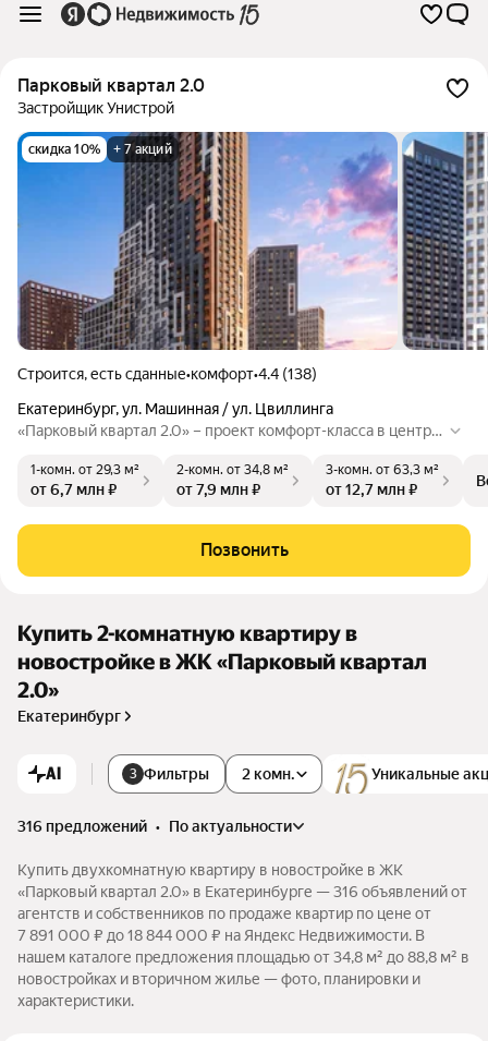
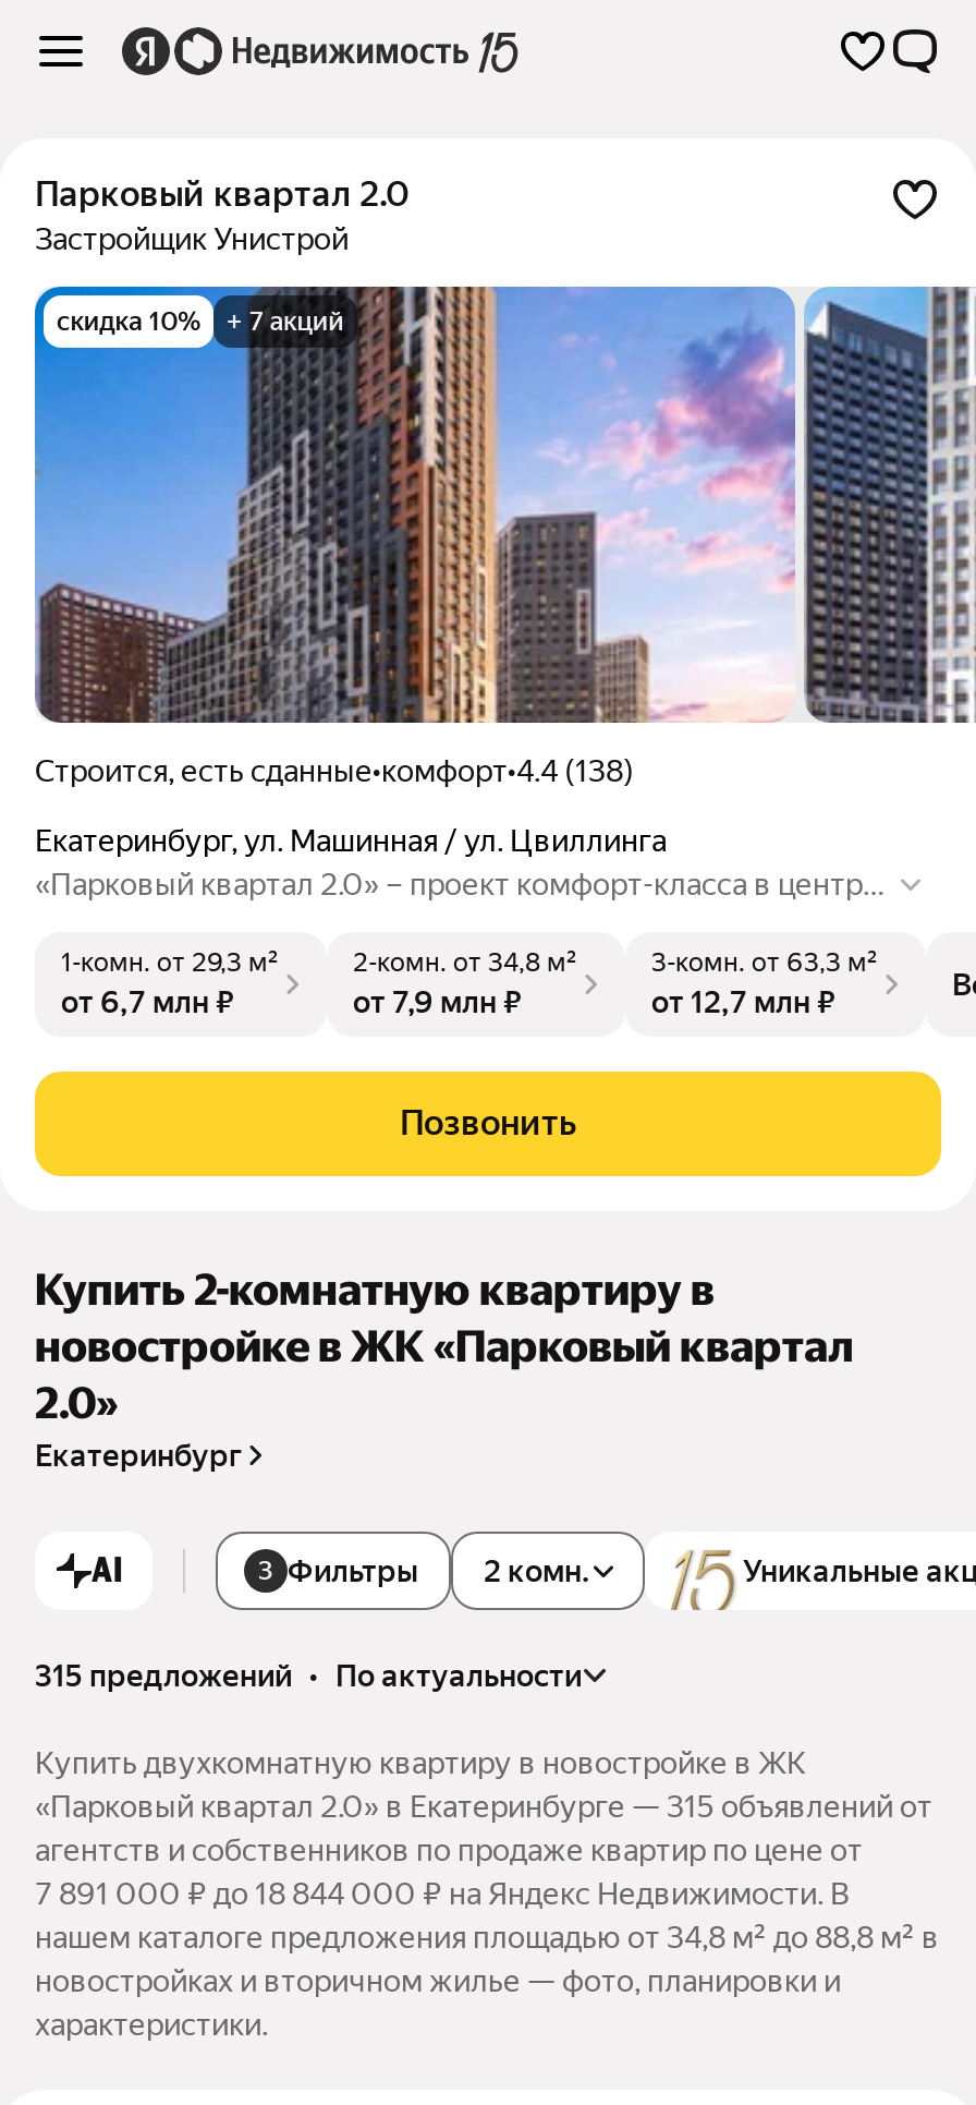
[17,817,292,835] 316 предложений • по актуальности -> [35,1657,582,1692] 315 предложений • по актуальности
[17,883,467,900] «Парковый квартал 2.0» в Екатеринбурге — 316 объявлений от -> [35,1788,932,1823] «Парковый квартал 2.0» в Екатеринбурге — 315 объявлений от

